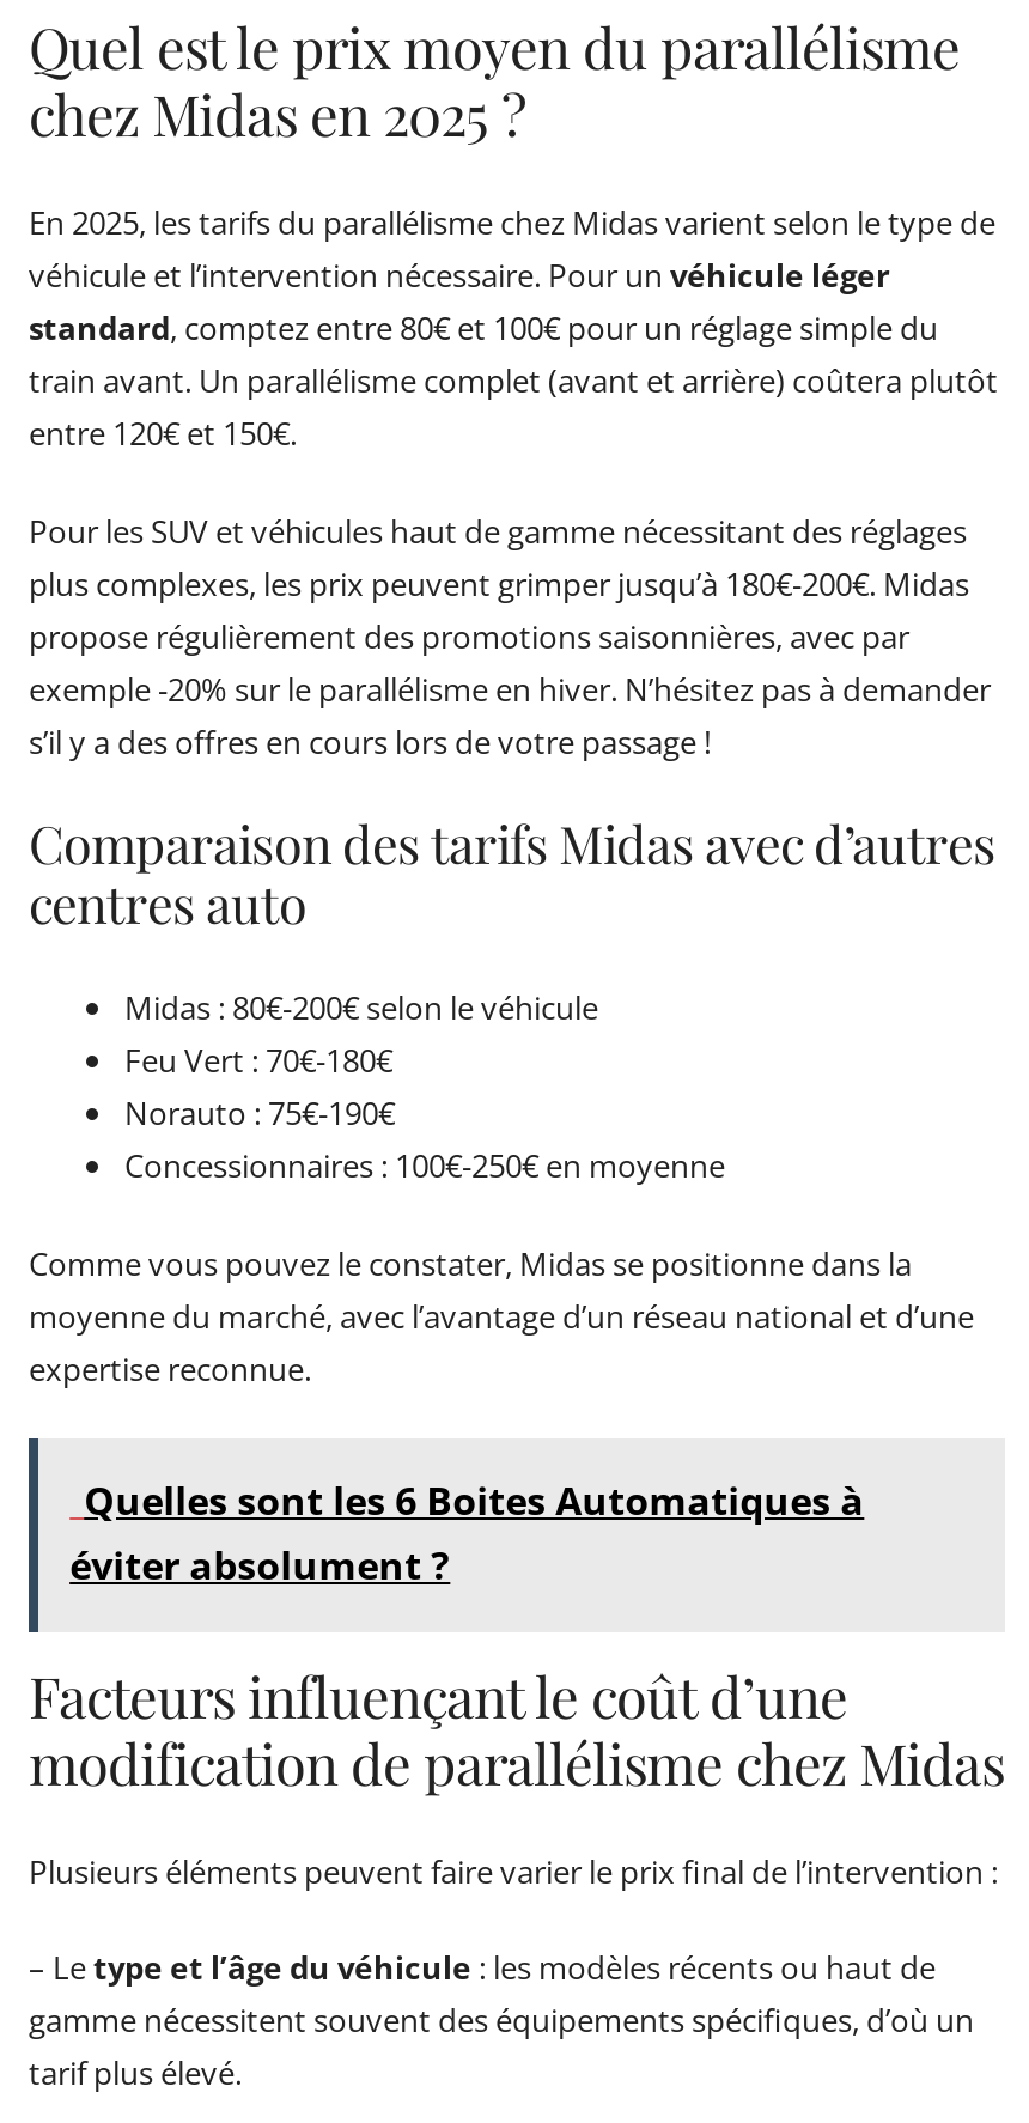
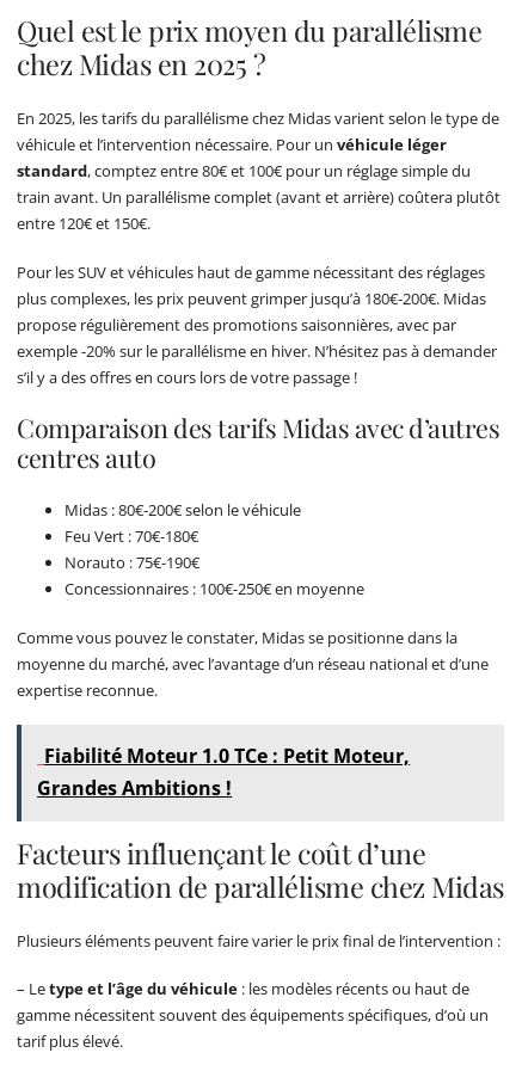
[70,1476,864,1593] Quelles sont les 6 Boites Automatiques à | éviter absolument ? -> [37,743,410,802] Fiabilité Moteur 1.0 TCe : Petit Moteur, | Grandes Ambitions !

